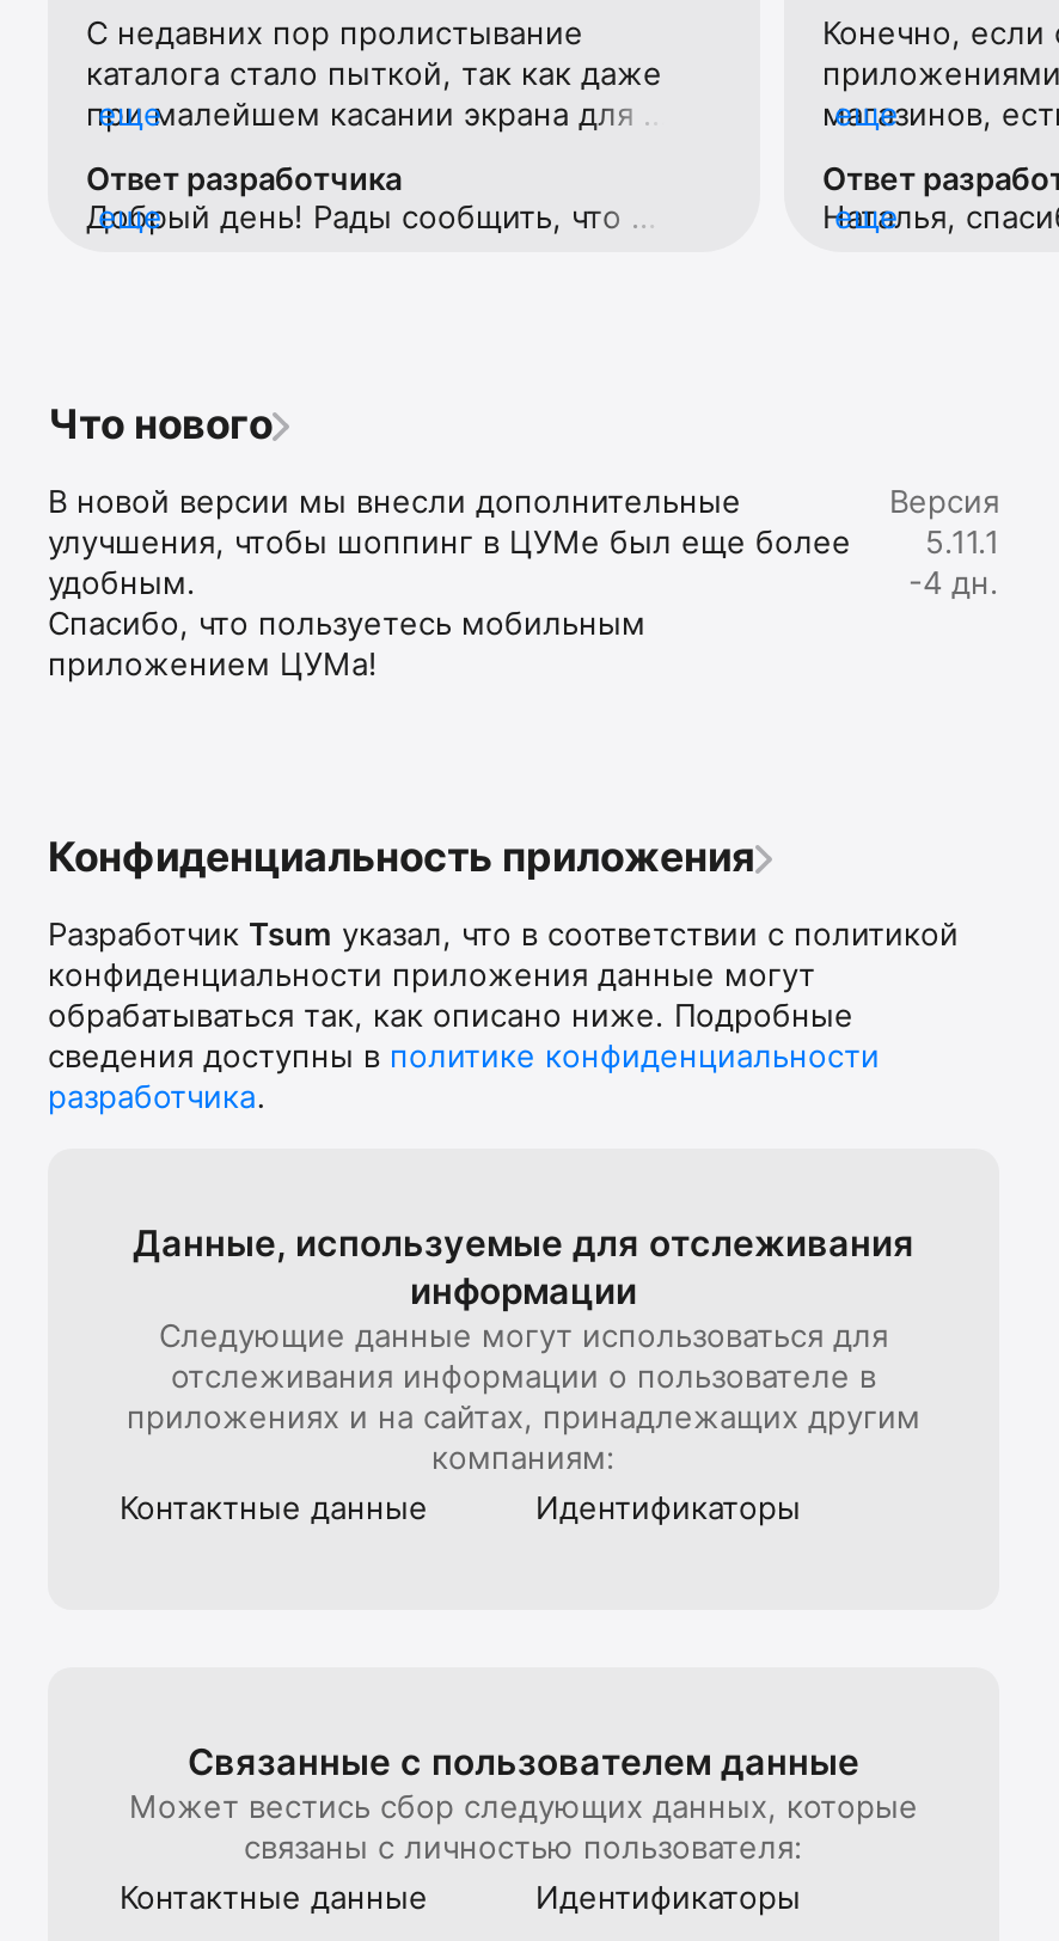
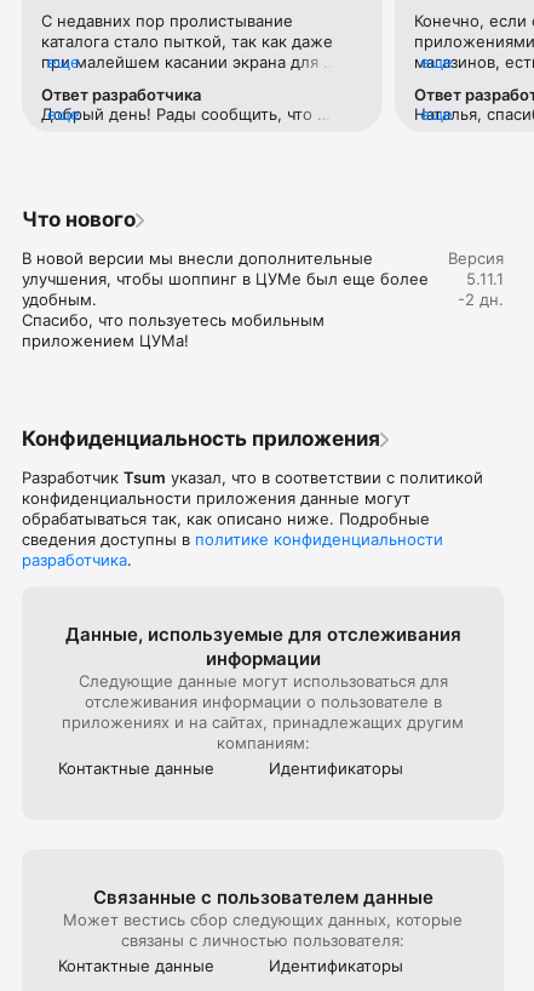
[908,563,999,601] -4 дн. -> [458,290,504,309] -2 дн.

